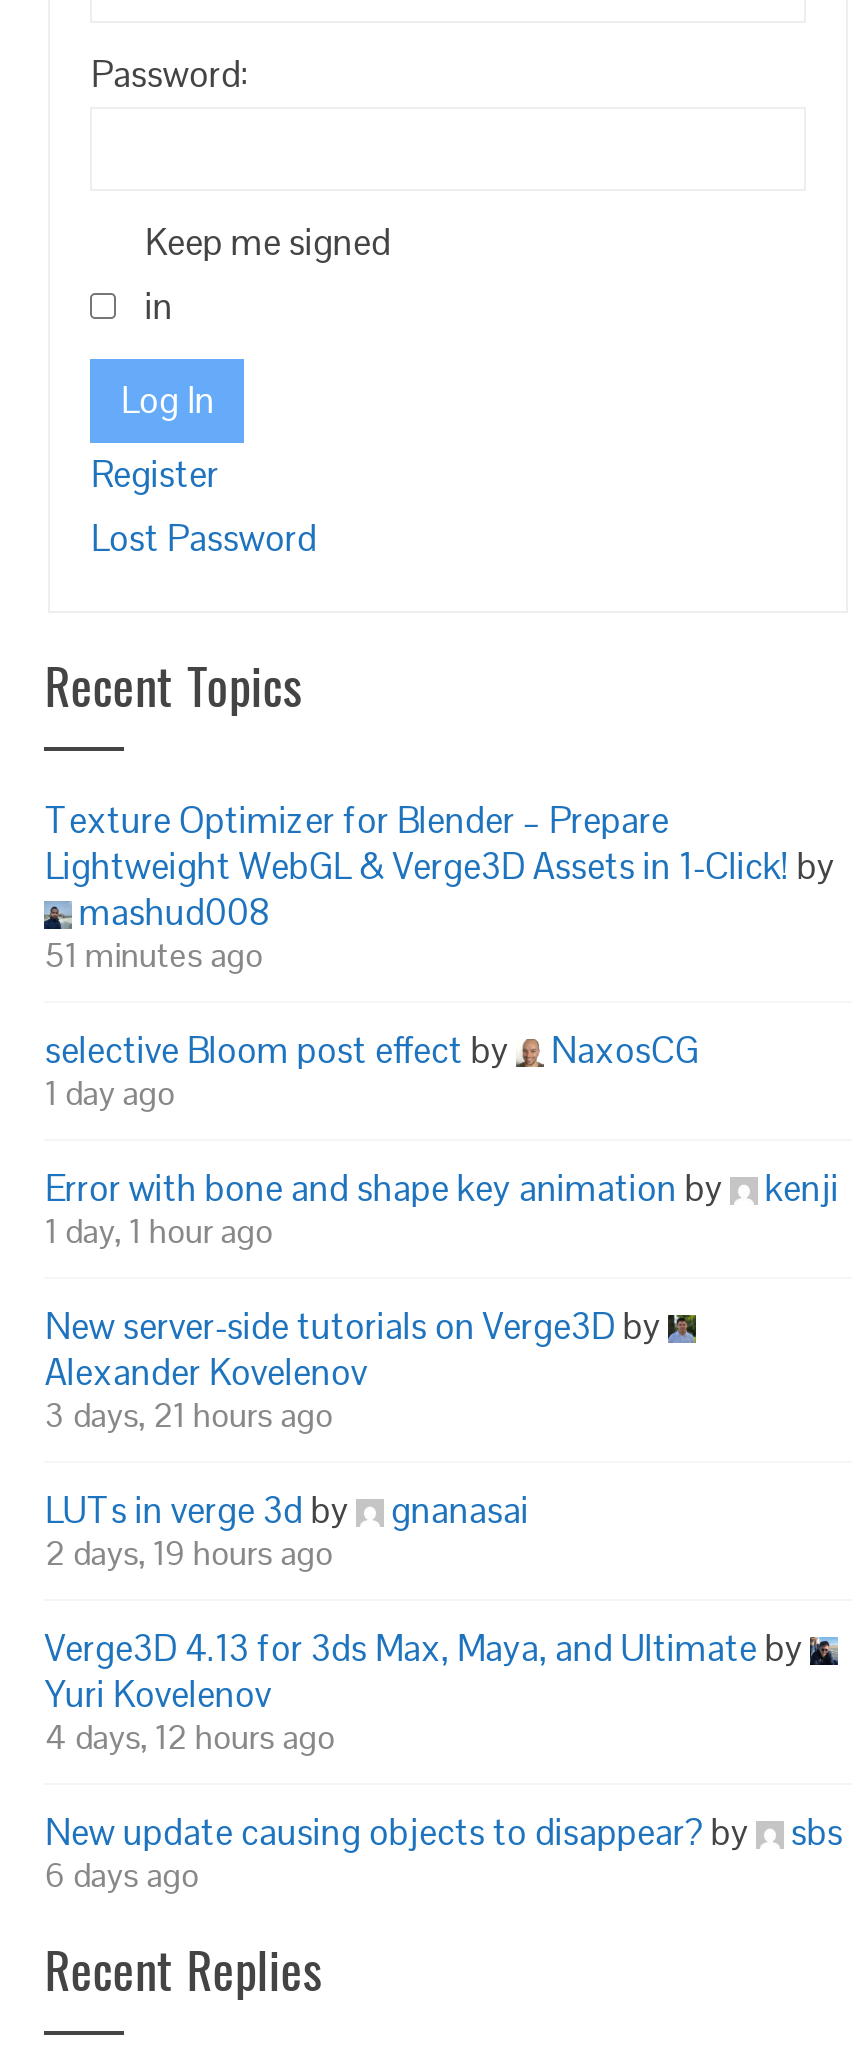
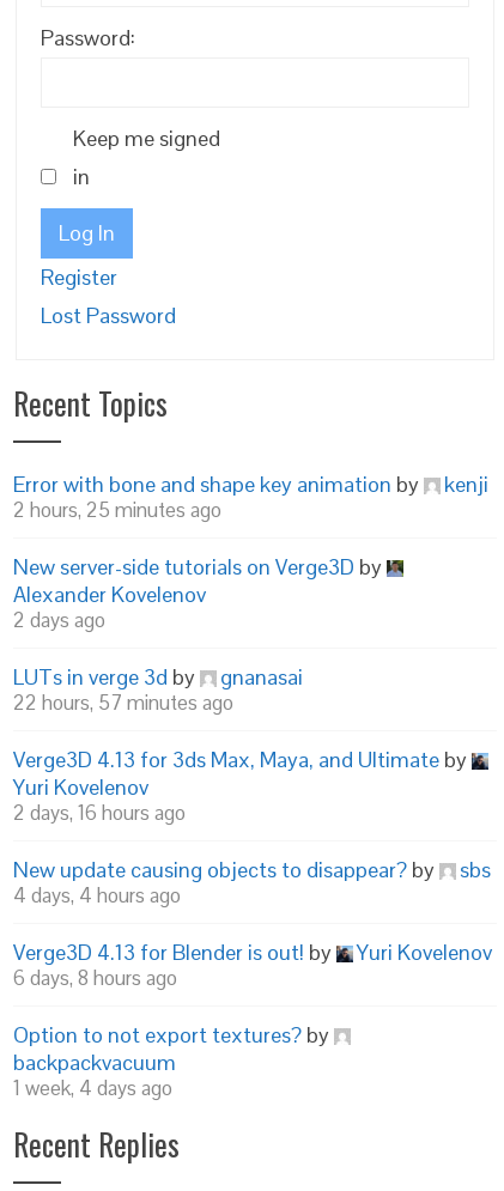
[45,796,835,1114] Texture Optimizer for Blender – Prepare | Lightweight WebGL & Verge3D Assets in 1-Click! by | mashud008 | 51 minutes ago | selective Bloom post effect by | NaxosCG | 1 day ago -> none
moved [45,1164,839,1210] -> [14,470,489,497]: Error with bone and shape key animation by | kenji
[45,1208,273,1252] 1 day, 1 hour ago -> [14,496,222,522] 2 hours, 25 minutes ago
moved [45,1302,669,1394] -> [14,552,387,607]: New server-side tutorials on Verge3D by | Alexander Kovelenov
[45,1392,333,1436] 3 days, 21 hours ago -> [14,606,106,633] 2 days ago
moved [45,1486,529,1532] -> [14,663,303,690]: LUTs in verge 3d by | gnanasai
[45,1530,333,1574] 2 days, 19 hours ago -> [14,689,234,715] 22 hours, 57 minutes ago
moved [45,1624,811,1716] -> [14,745,472,800]: Verge3D 4.13 for 3ds Max, Maya, and Ultimate by | Yuri Kovelenov
[45,1714,335,1758] 4 days, 12 hours ago -> [14,799,186,825] 2 days, 16 hours ago
moved [45,1808,843,1854] -> [14,855,491,883]: New update causing objects to disappear? by | sbs
[45,1852,199,1896] 6 days ago -> [14,882,493,1101] 4 days, 4 hours ago | Verge3D 4.13 for Blender is out! by | Yuri Kovelenov | 6 days, 8 hours ago | Option to not export textures? by | backpackvacuum | 1 week, 4 days ago

